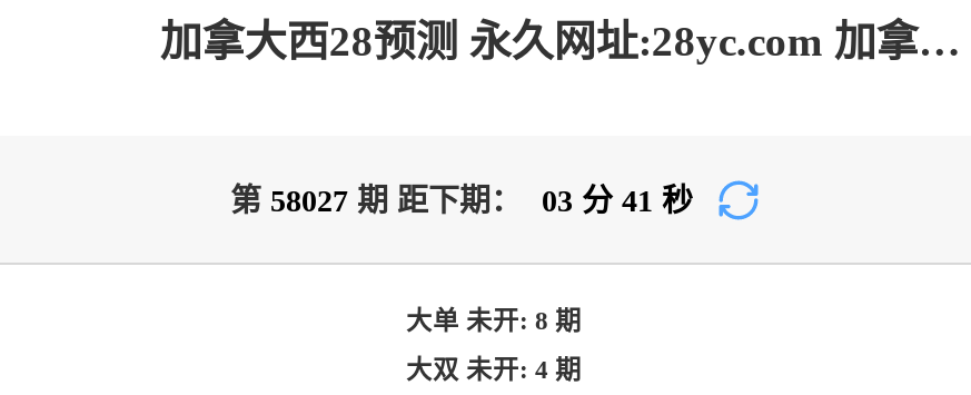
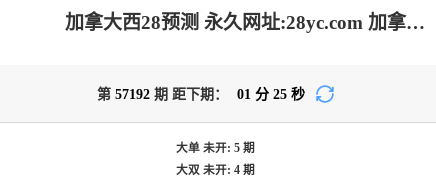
[230,185,693,218] 第58027期 距下期： 03分 41秒 -> [96,87,304,102] 第57192期 距下期： 01分 25秒
[406,307,582,336] 大单未开: 8期 -> [175,142,254,155] 大单未开: 5期

